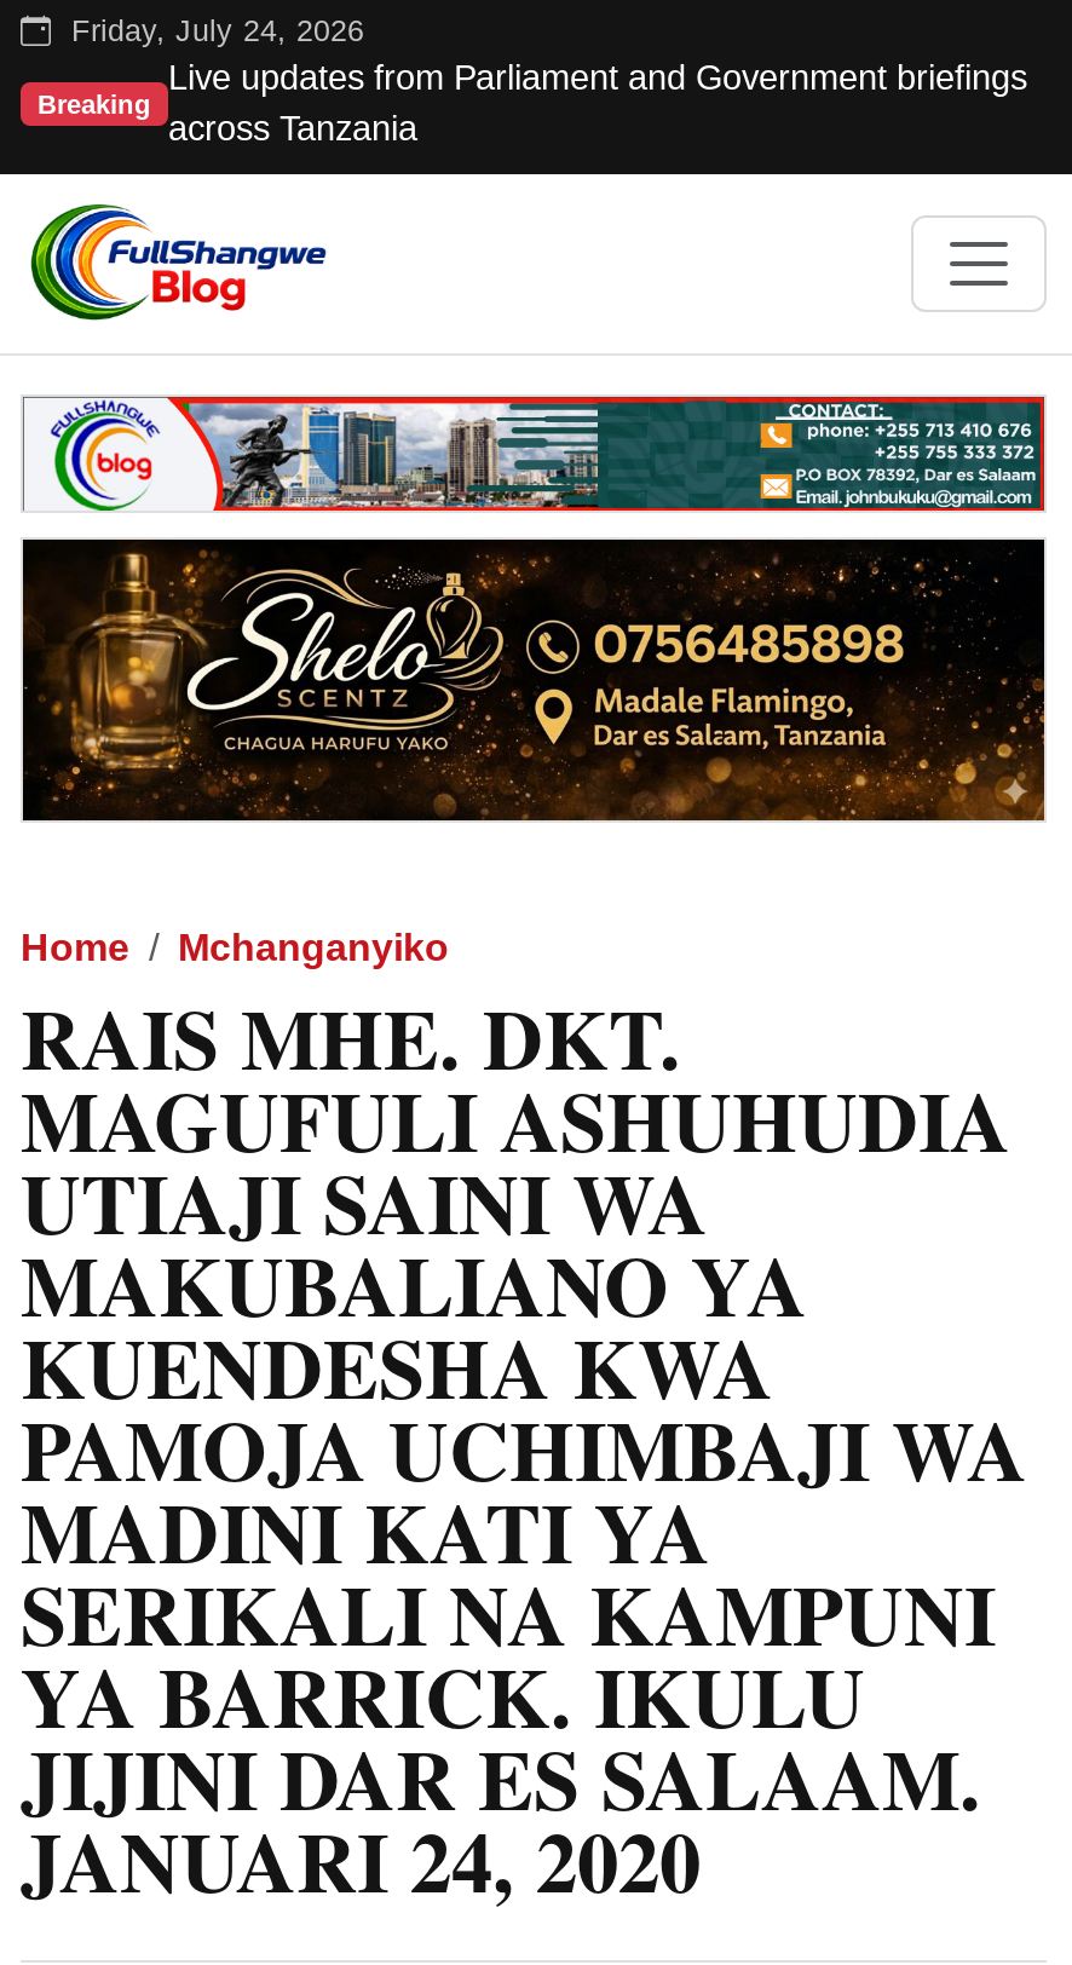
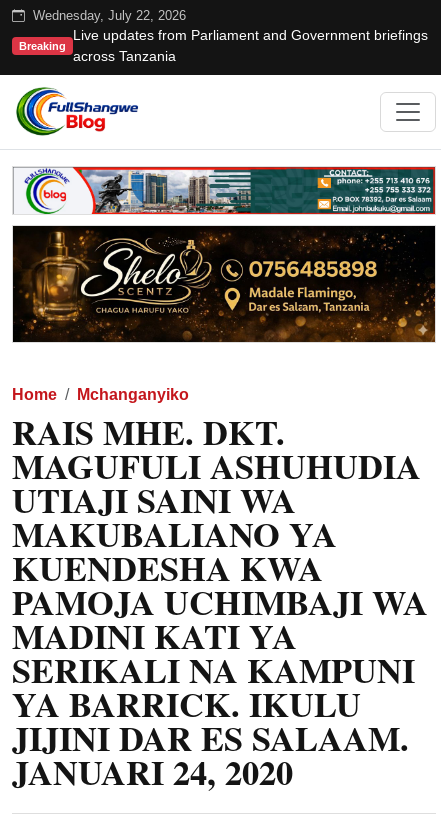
[62,15,364,48] Friday, July 24, 2026 -> [29,9,186,23] Wednesday, July 22, 2026

